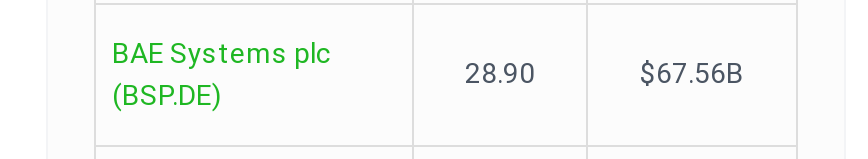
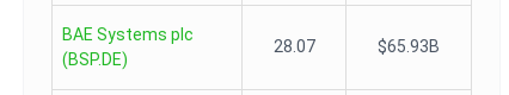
[465,57,744,89] 28.90 | $67.56B -> [273,37,440,56] 28.07 | $65.93B

